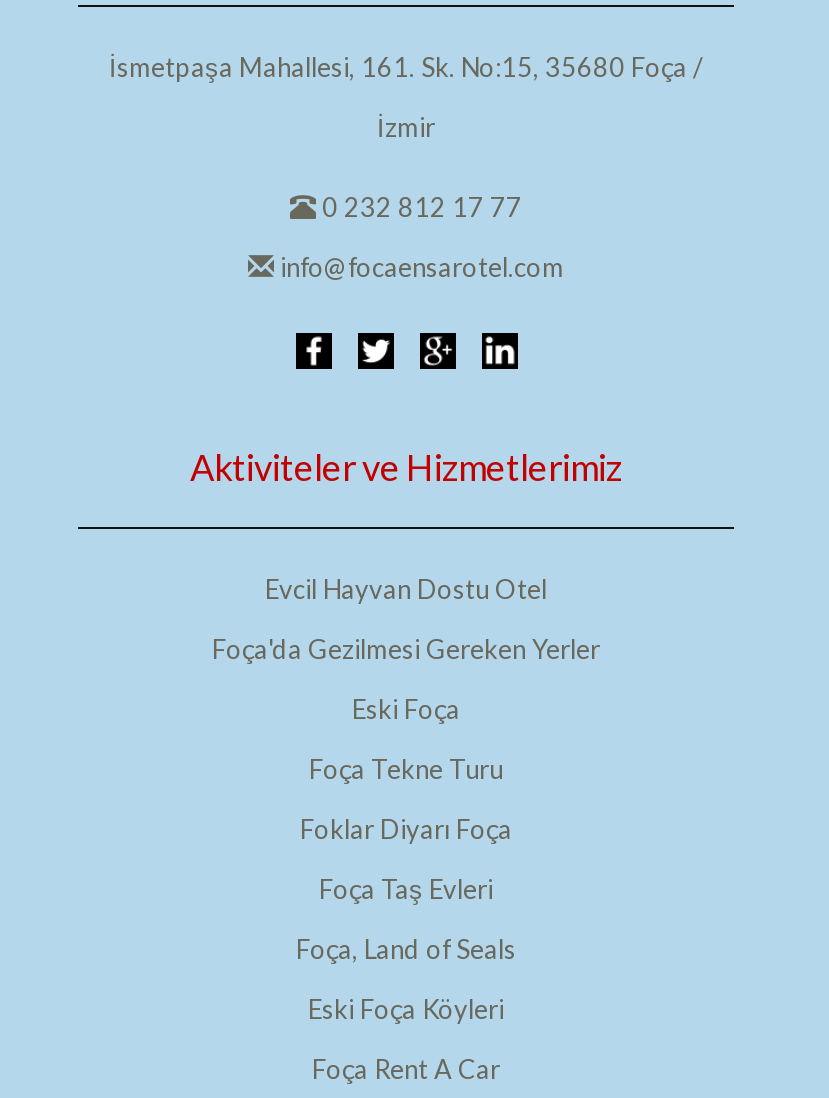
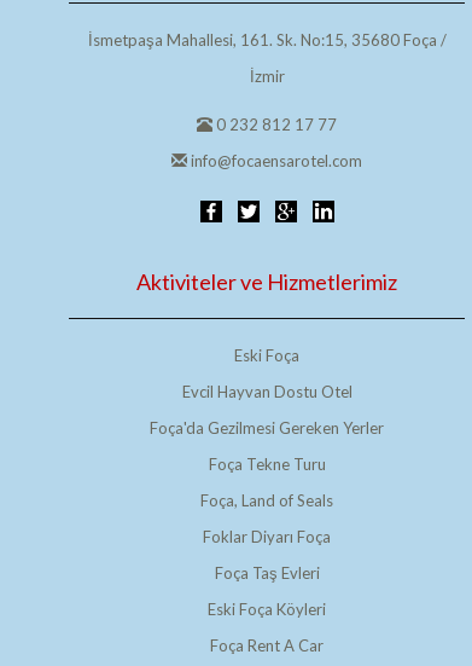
moved [212,573,600,665] -> [150,382,384,438]: Evcil Hayvan Dostu Otel | Foça'da Gezilmesi Gereken Yerler
moved [352,693,460,725] -> [234,346,299,365]: Eski Foça
moved [300,813,512,905] -> [203,527,331,583]: Foklar Diyarı Foça | Foça Taş Evleri
moved [296,933,516,965] -> [200,491,333,510]: Foça, Land of Seals

